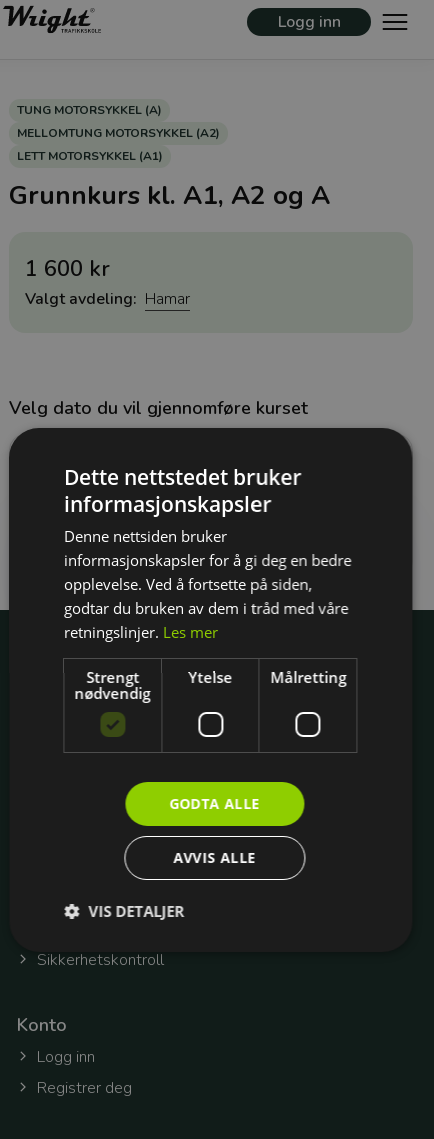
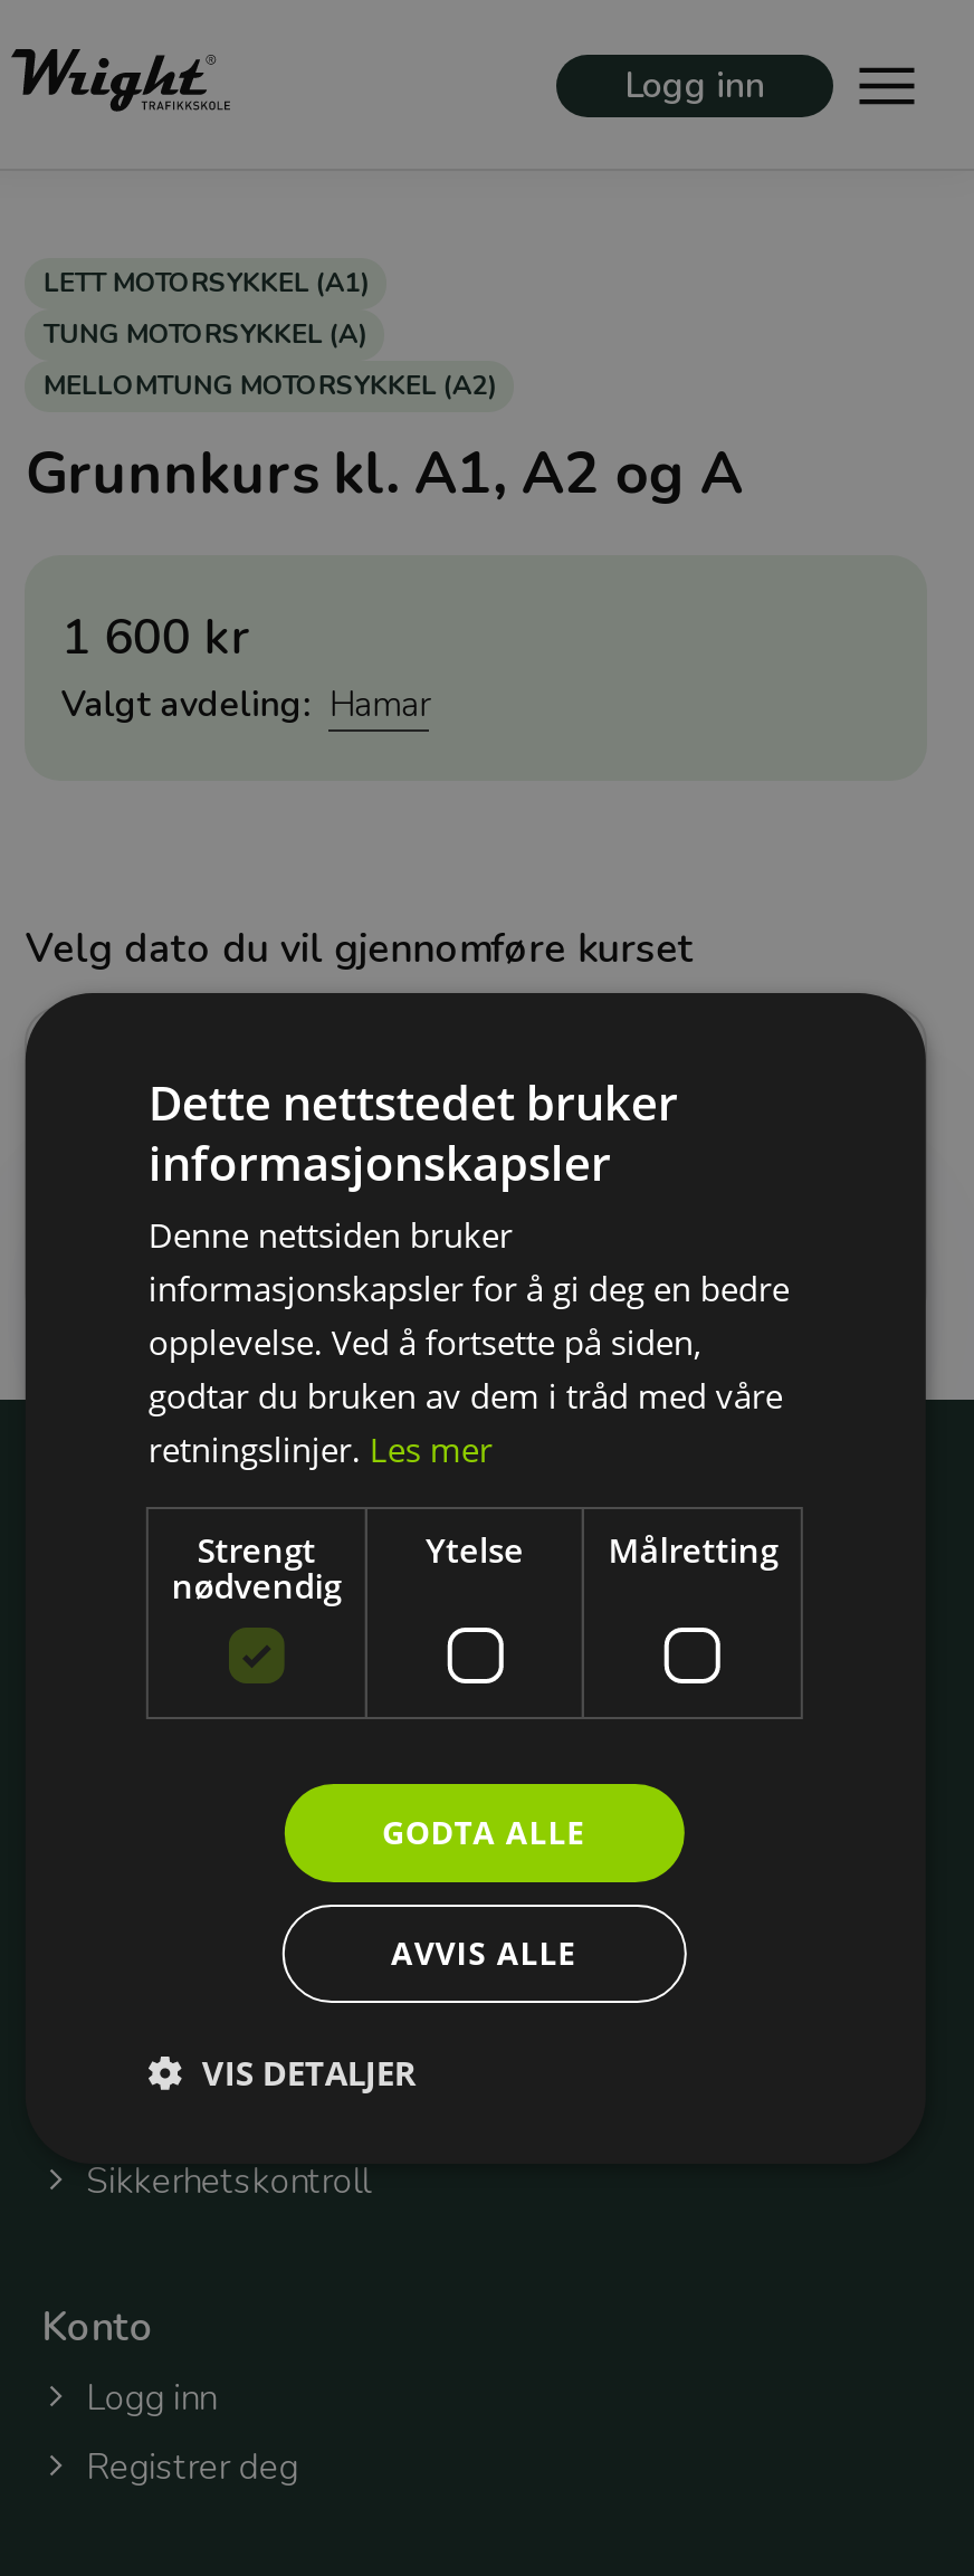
moved [17,102,220,141] -> [43,316,497,403]: TUNG MOTORSYKKEL (A) | MELLOMTUNG MOTORSYKKEL (A2)
moved [17,148,163,164] -> [43,265,369,300]: LETT MOTORSYKKEL (A1)

